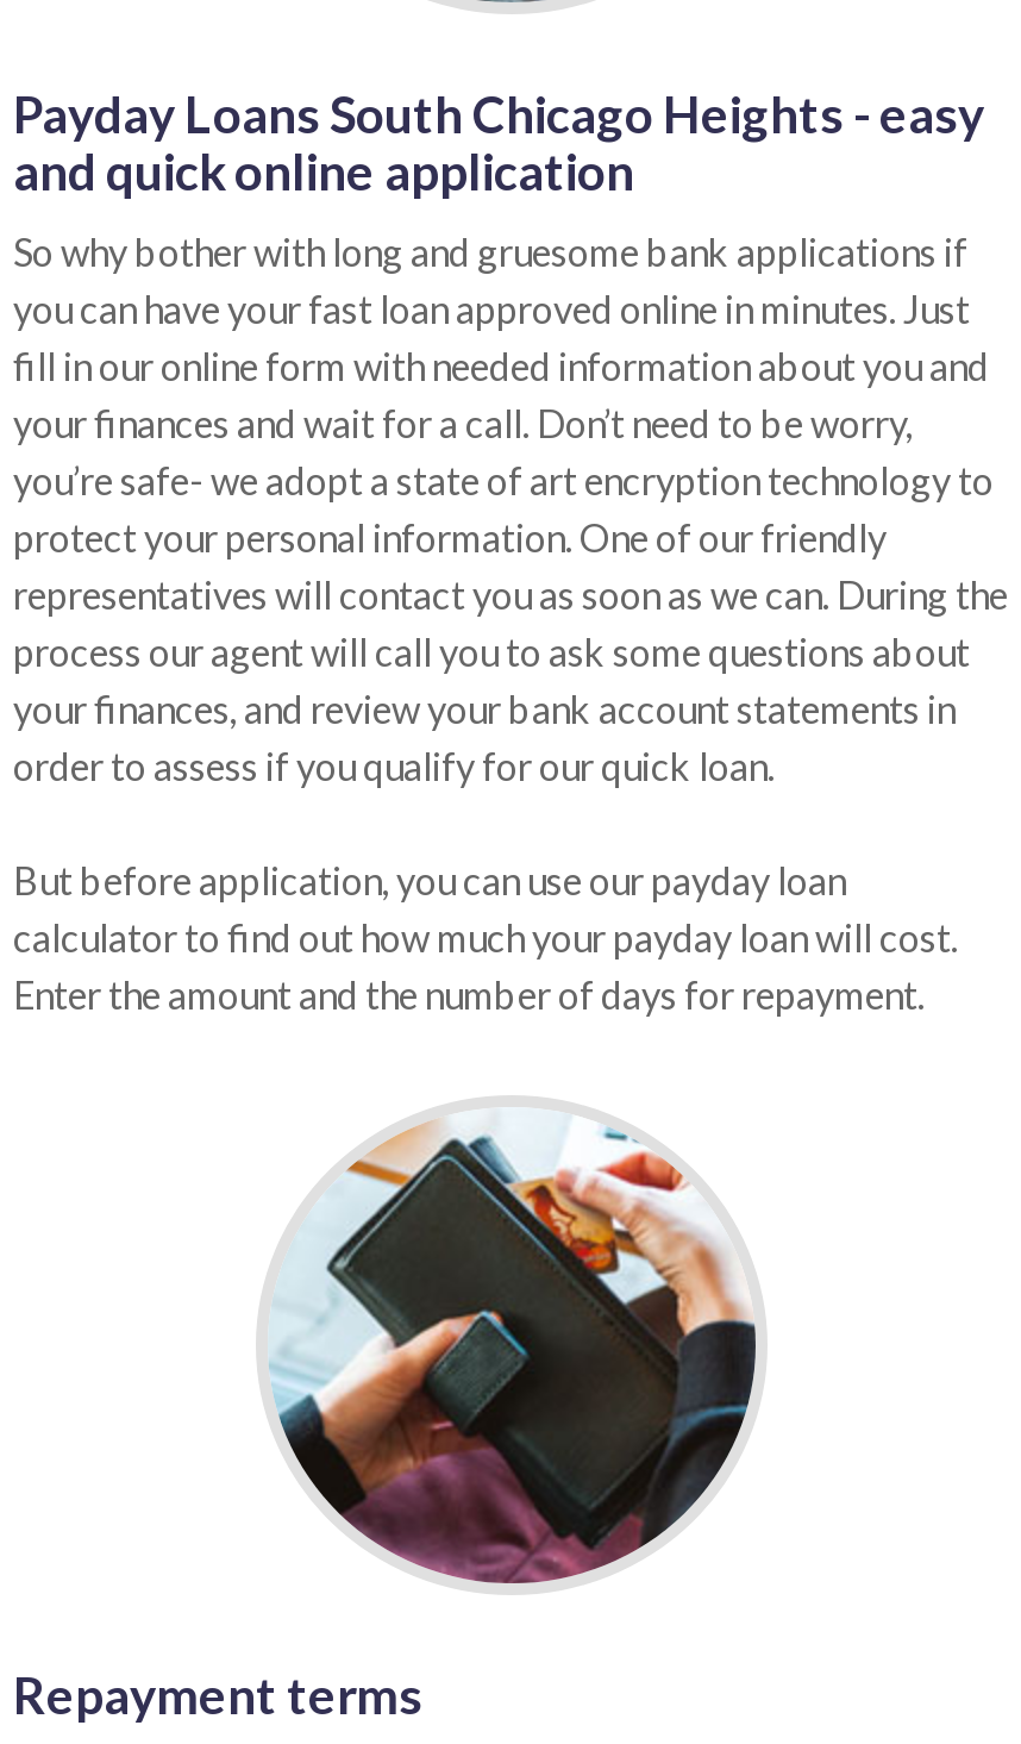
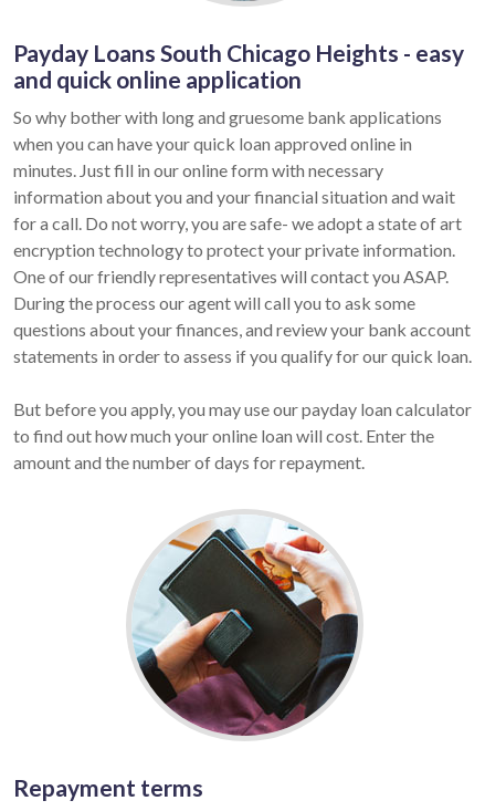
[13,229,1008,788] So why bother with long and gruesome bank applications if | you can have your fast loan approved online in minutes. Just | fill in our online form with needed information about you and | your finances and wait for a call. Don’t need to be worry, | you’re safe- we adopt a state of art encryption technology to | protect your personal information. One of our friendly | representatives will contact you as soon as we can. During the | process our agent will call you to ask some questions about | your finances, and review your bank account statements in | order to assess if you qualify for our quick loan. -> [13,106,472,366] So why bother with long and gruesome bank applications | when you can have your quick loan approved online in | minutes. Just fill in our online form with necessary | information about you and your financial situation and wait | for a call. Do not worry, you are safe- we adopt a state of art | encryption technology to protect your private information. | One of our friendly representatives will contact you ASAP. | During the process our agent will call you to ask some | questions about your finances, and review your bank account | statements in order to assess if you qualify for our quick loan.
[13,857,958,1017] But before application, you can use our payday loan | calculator to find out how much your payday loan will cost. | Enter the amount and the number of days for repayment. -> [13,398,472,472] But before you apply, you may use our payday loan calculator | to find out how much your online loan will cost. Enter the | amount and the number of days for repayment.

